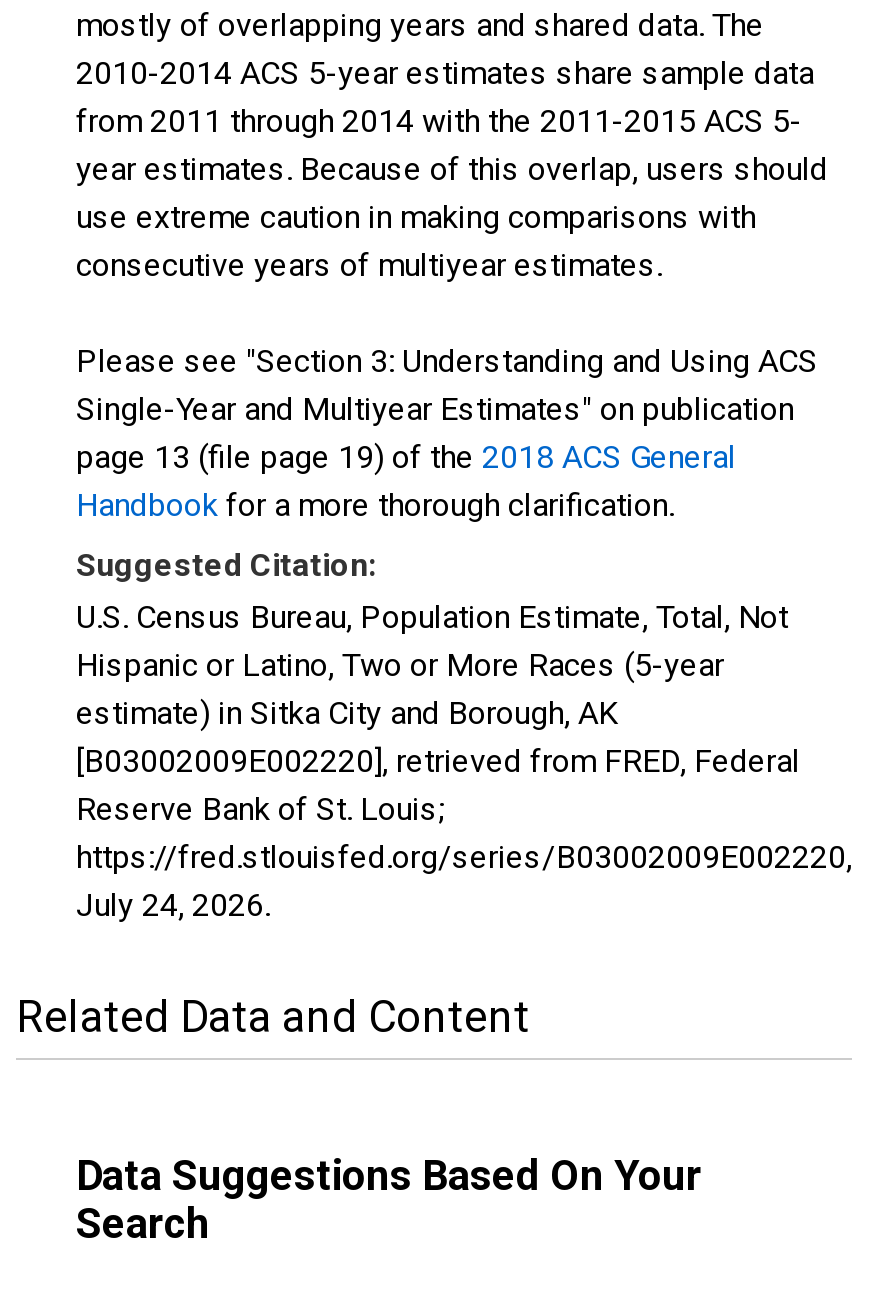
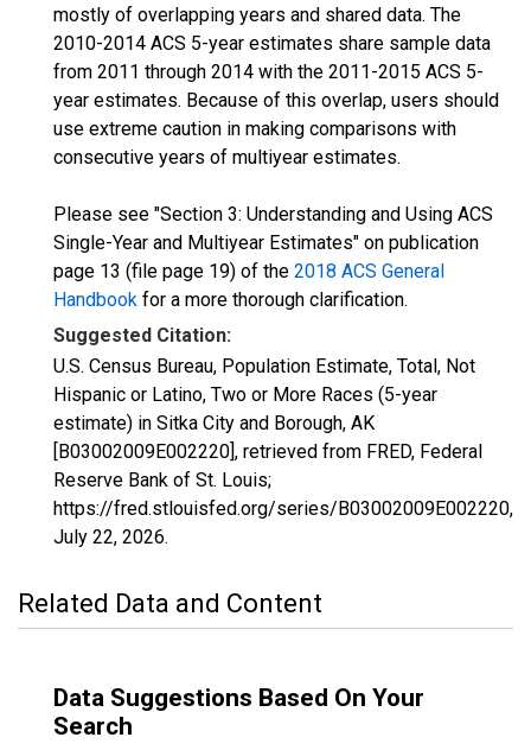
[76,886,270,924] July 24, 2026. -> [53,526,168,548] July 22, 2026.

